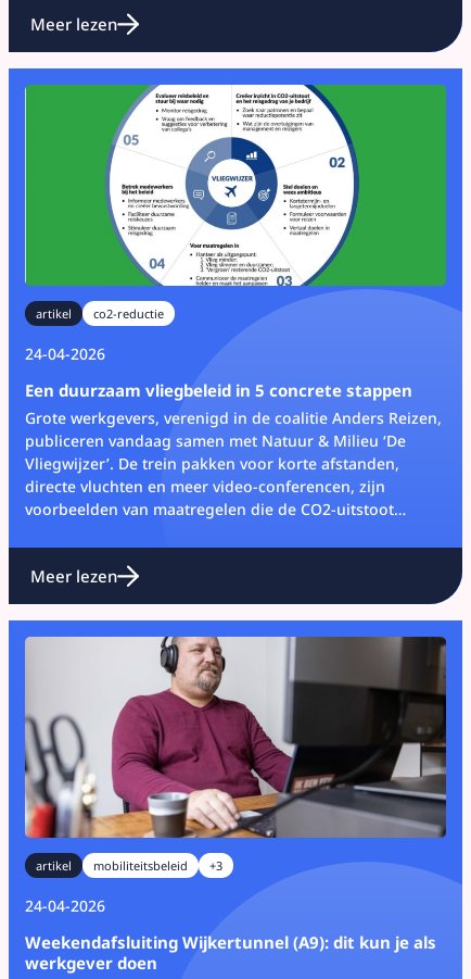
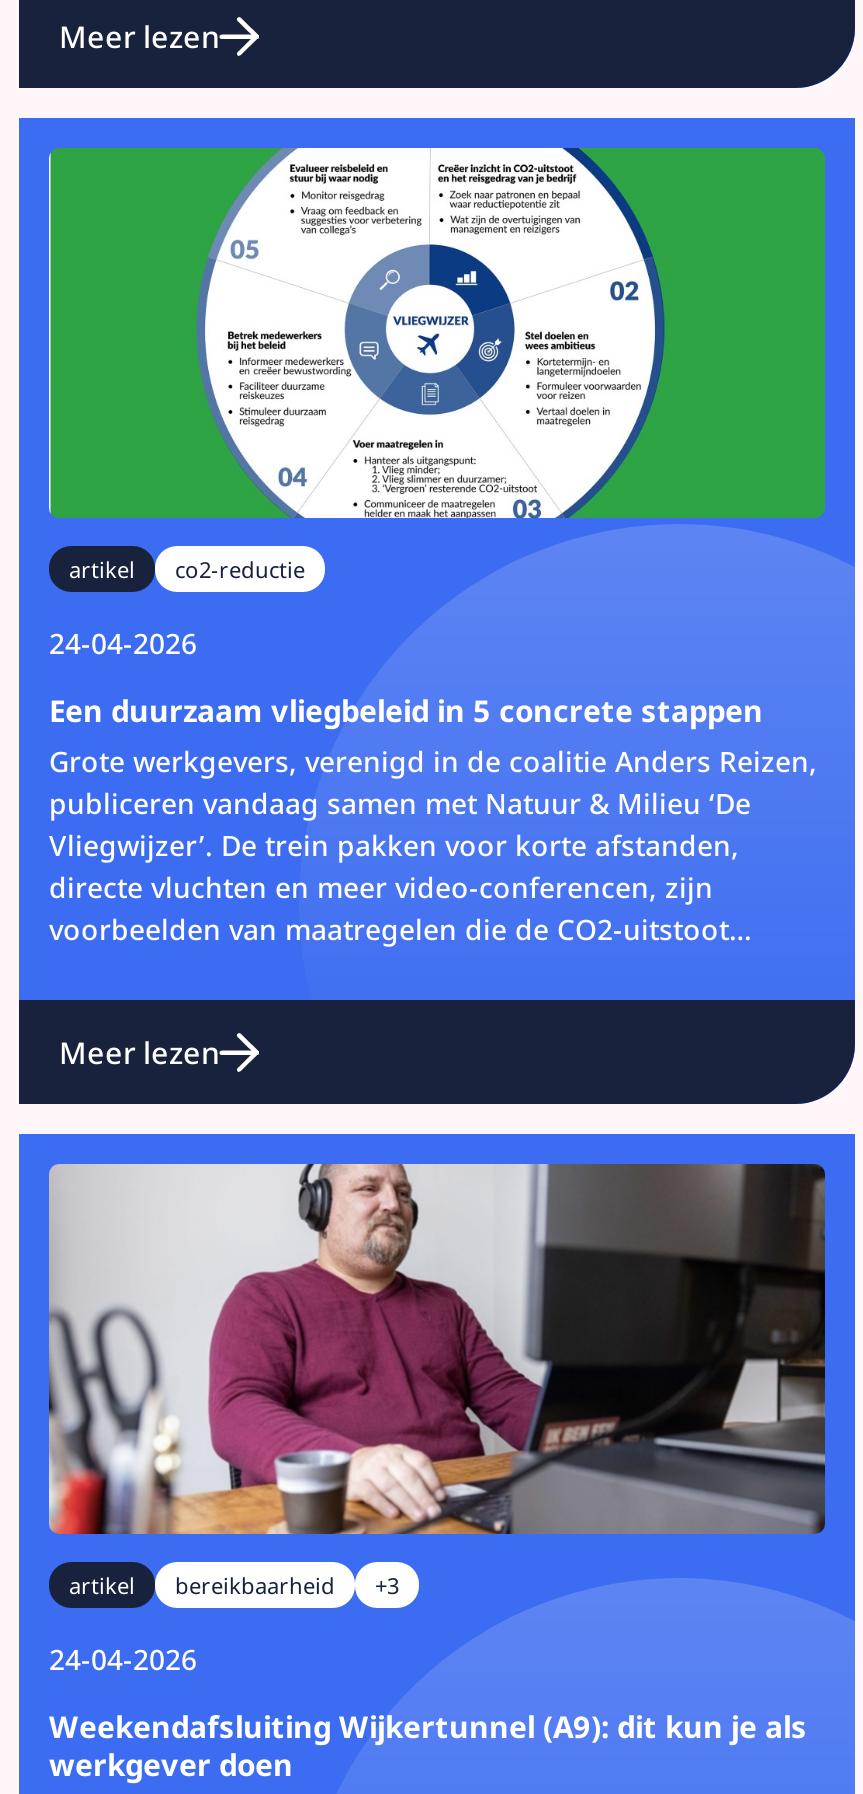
[93,857,188,874] mobiliteitsbeleid -> [175,1570,335,1600] bereikbaarheid

